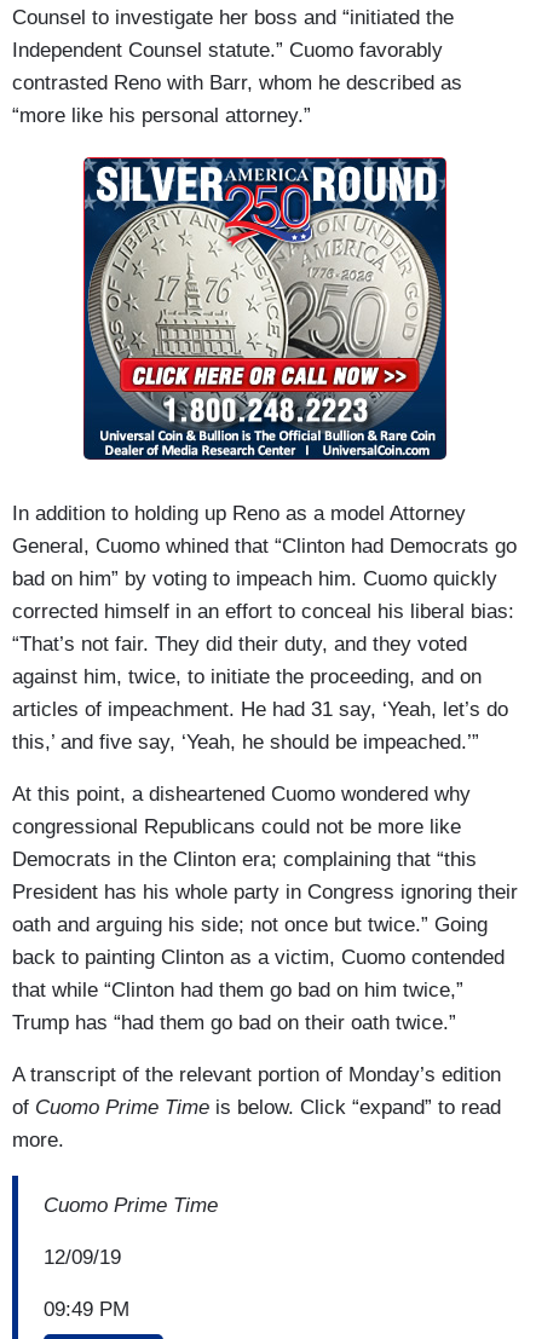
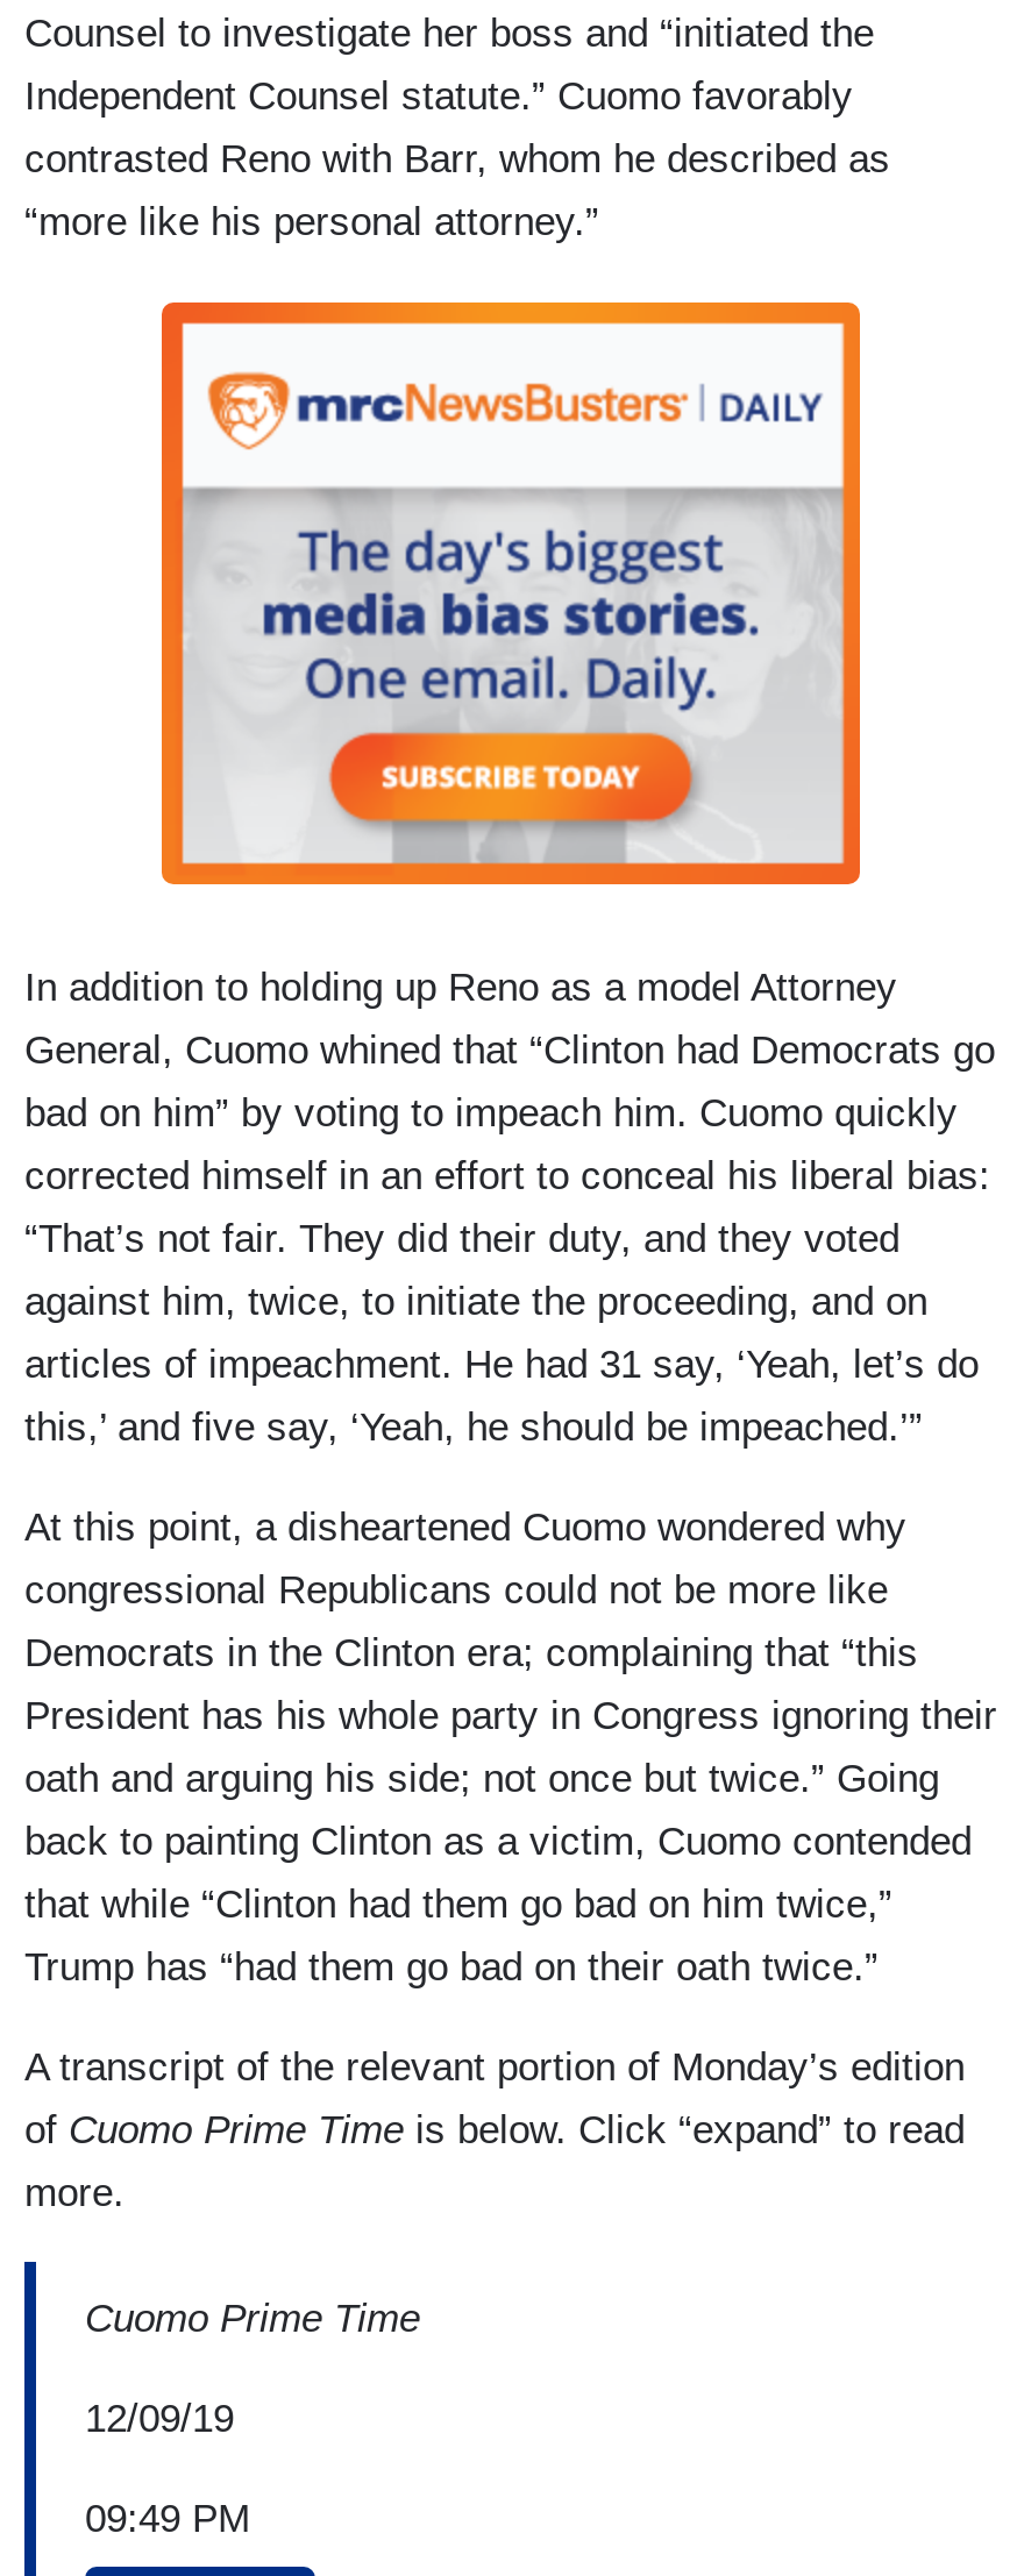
[82,156,448,461] [image] -> [159,300,862,887] [image]

